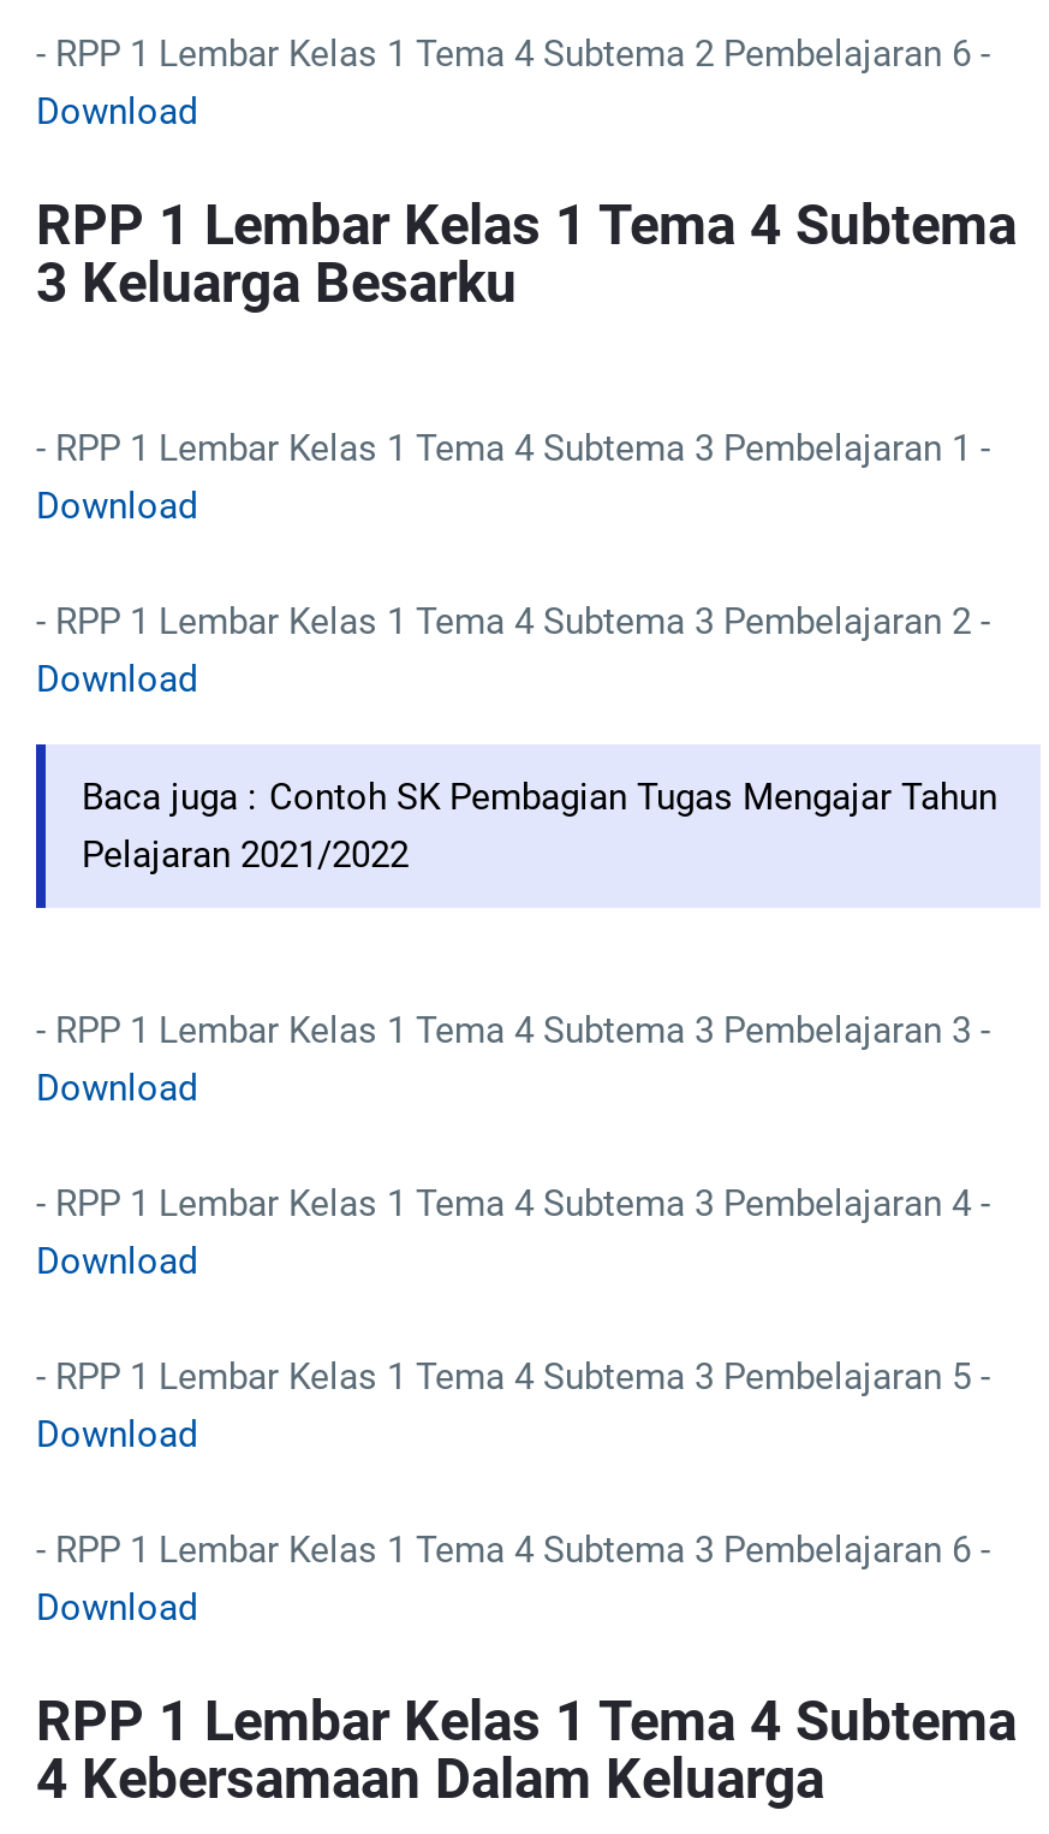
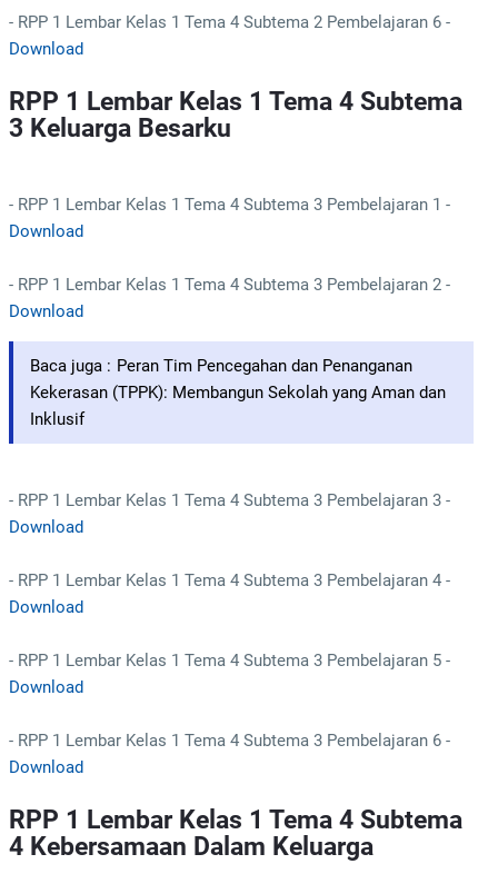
[82,774,997,876] Baca juga : Contoh SK Pembagian Tugas Mengajar Tahun | Pelajaran 2021/2022 -> [30,355,446,429] Baca juga : Peran Tim Pencegahan dan Penanganan | Kekerasan (TPPK): Membangun Sekolah yang Aman dan | Inklusif

